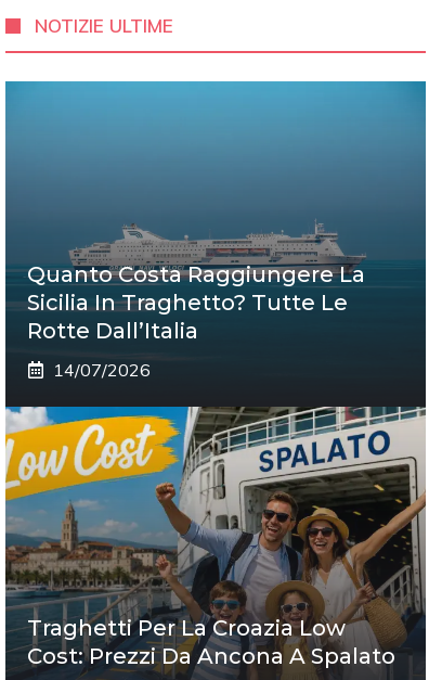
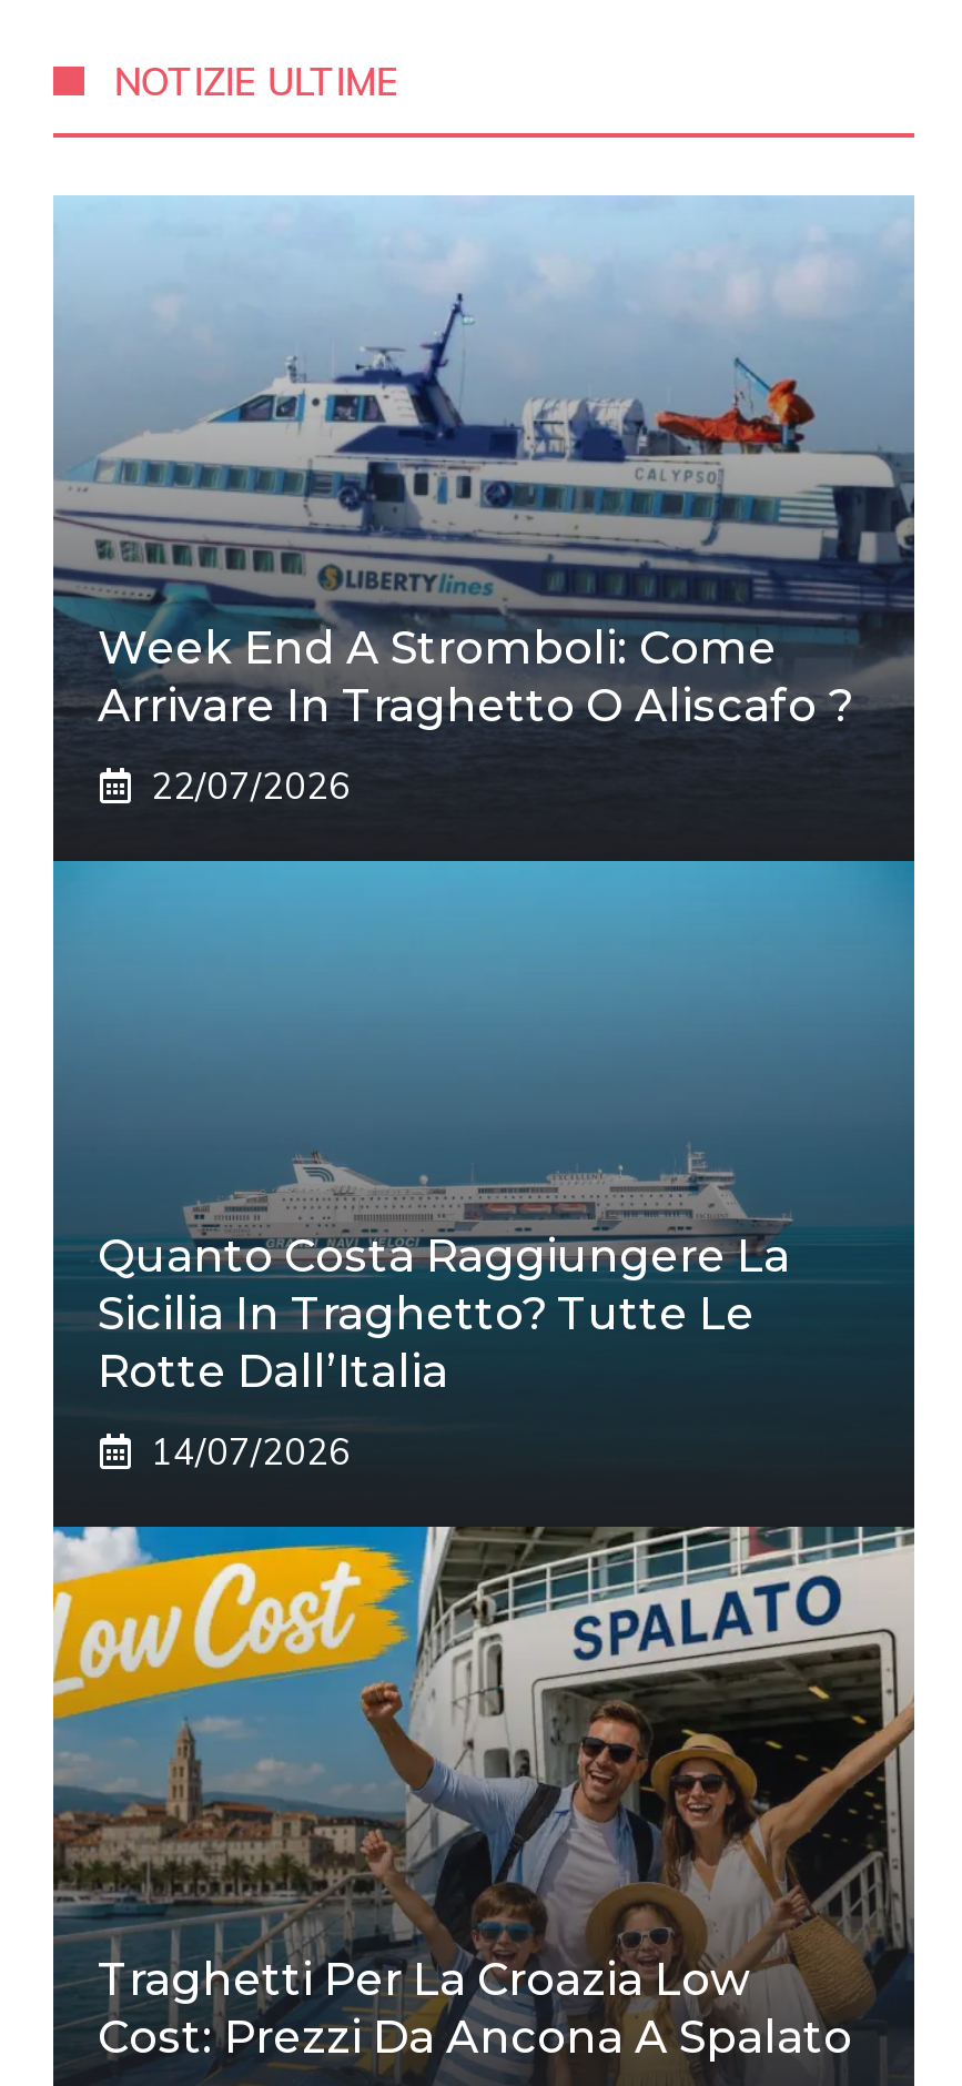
none -> [53,198,914,807] [image] | Week End A Stromboli: Come | Arrivare In Traghetto O Aliscafo ? | 22/07/2026

